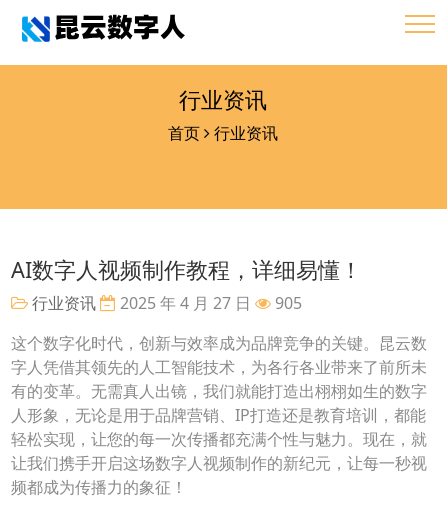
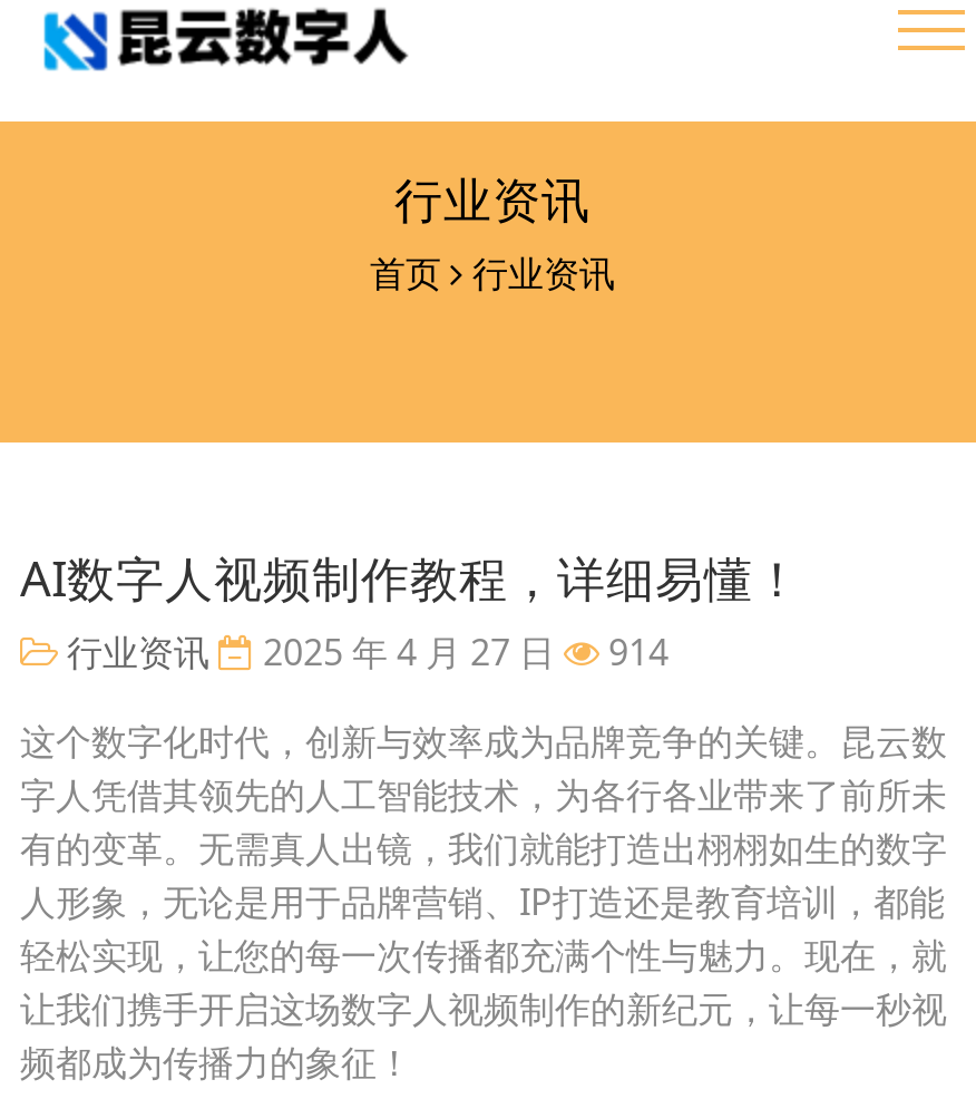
[32,292,302,314] 行业资讯 2025 年 4 月 27 日 905 -> [67,628,668,677] 行业资讯 2025 年 4 月 27 日 914

